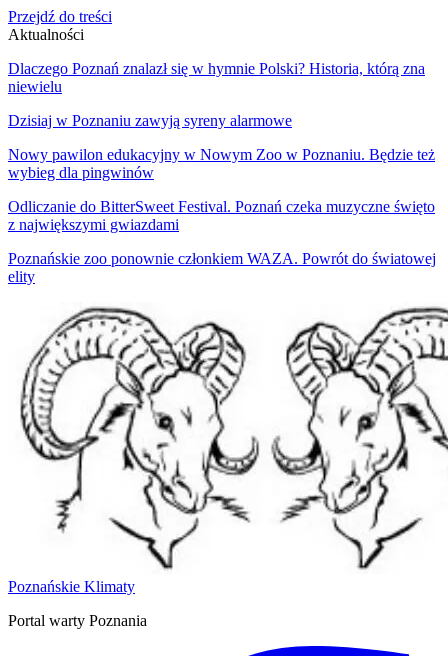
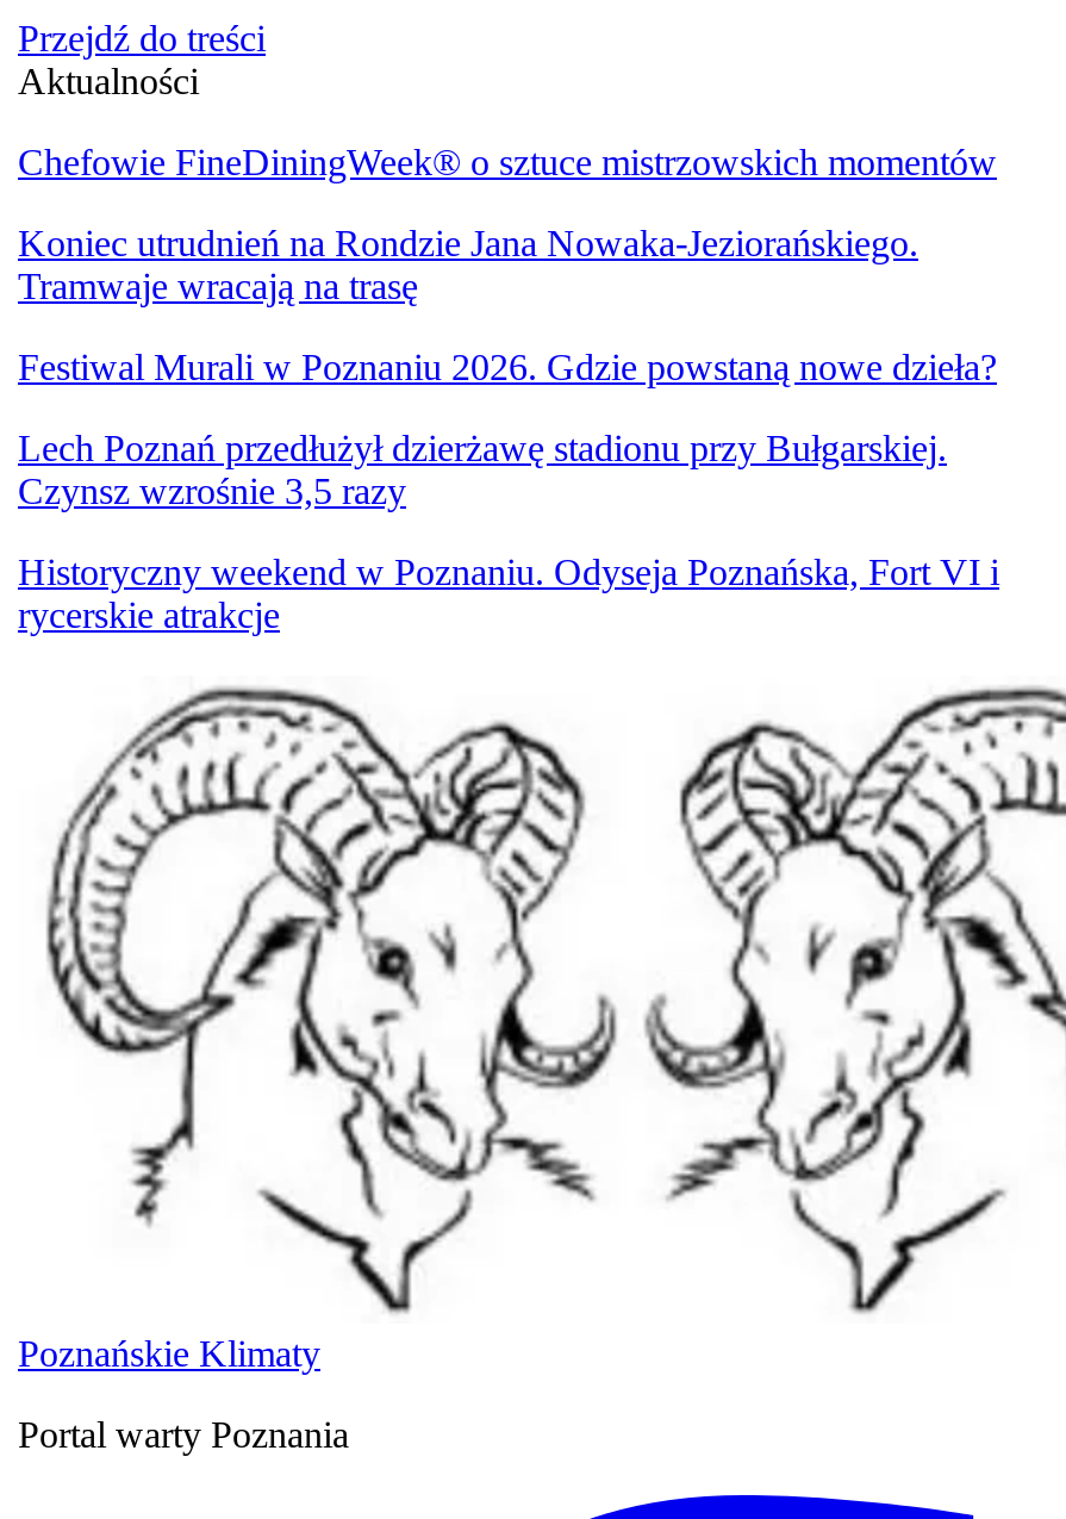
[8,60,425,95] Dlaczego Poznań znalazł się w hymnie Polski? Historia, którą zna | niewielu -> [18,142,997,182] Chefowie FineDiningWeek® o sztuce mistrzowskich momentów
[8,112,292,129] Dzisiaj w Poznaniu zawyją syreny alarmowe -> [18,223,918,306] Koniec utrudnień na Rondzie Jana Nowaka-Jeziorańskiego. | Tramwaje wracają na trasę
[8,146,435,181] Nowy pawilon edukacyjny w Nowym Zoo w Poznaniu. Będzie też | wybieg dla pingwinów -> [18,347,997,387] Festiwal Murali w Poznaniu 2026. Gdzie powstaną nowe dzieła?
[8,198,435,233] Odliczanie do BitterSweet Festival. Poznań czeka muzyczne święto | z największymi gwiazdami -> [18,428,947,511] Lech Poznań przedłużył dzierżawę stadionu przy Bułgarskiej. | Czynsz wzrośnie 3,5 razy
[8,250,436,285] Poznańskie zoo ponownie członkiem WAZA. Powrót do światowej | elity -> [18,552,999,635] Historyczny weekend w Poznaniu. Odyseja Poznańska, Fort VI i | rycerskie atrakcje

